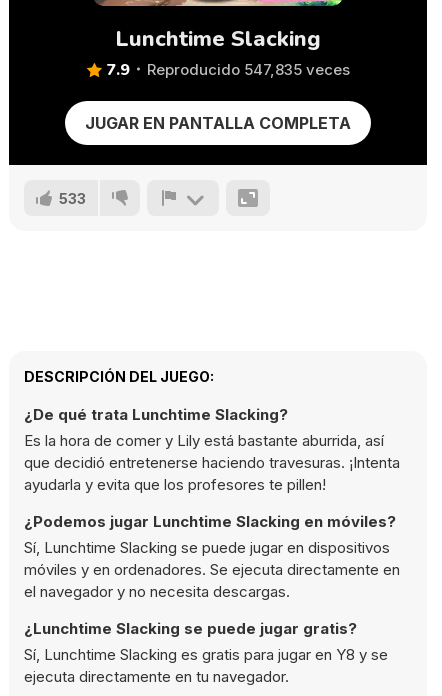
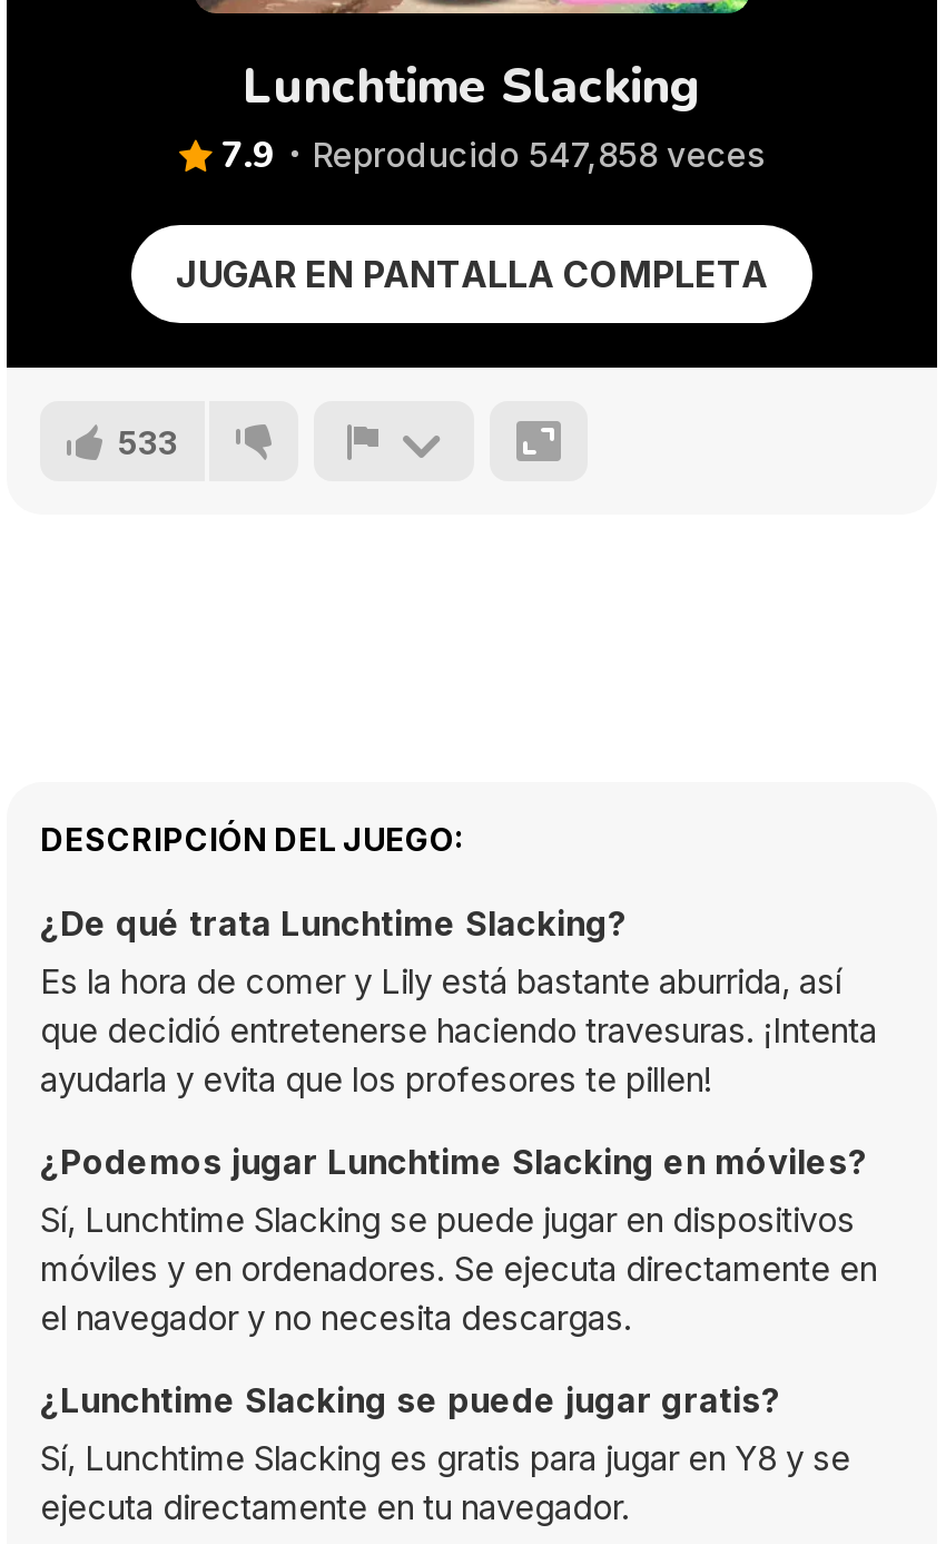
[146,60,349,79] Reproducido 547,835 veces -> [313,134,765,176] Reproducido 547,858 veces

